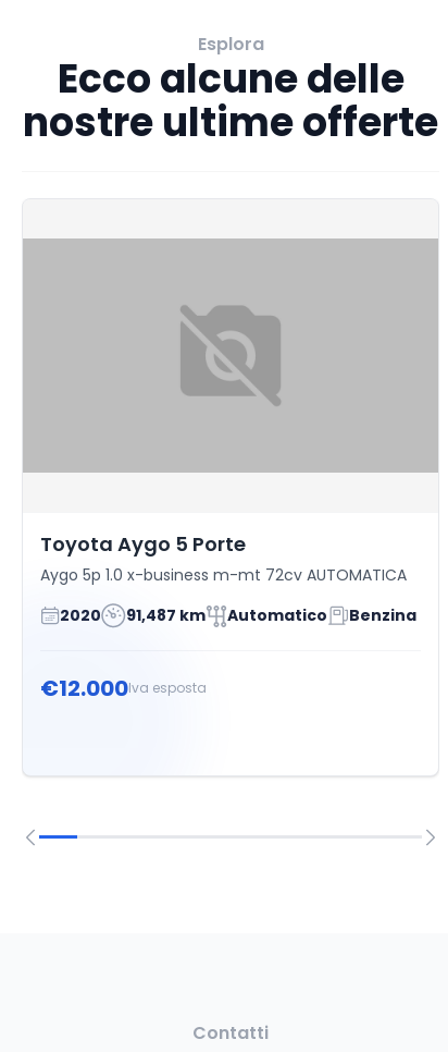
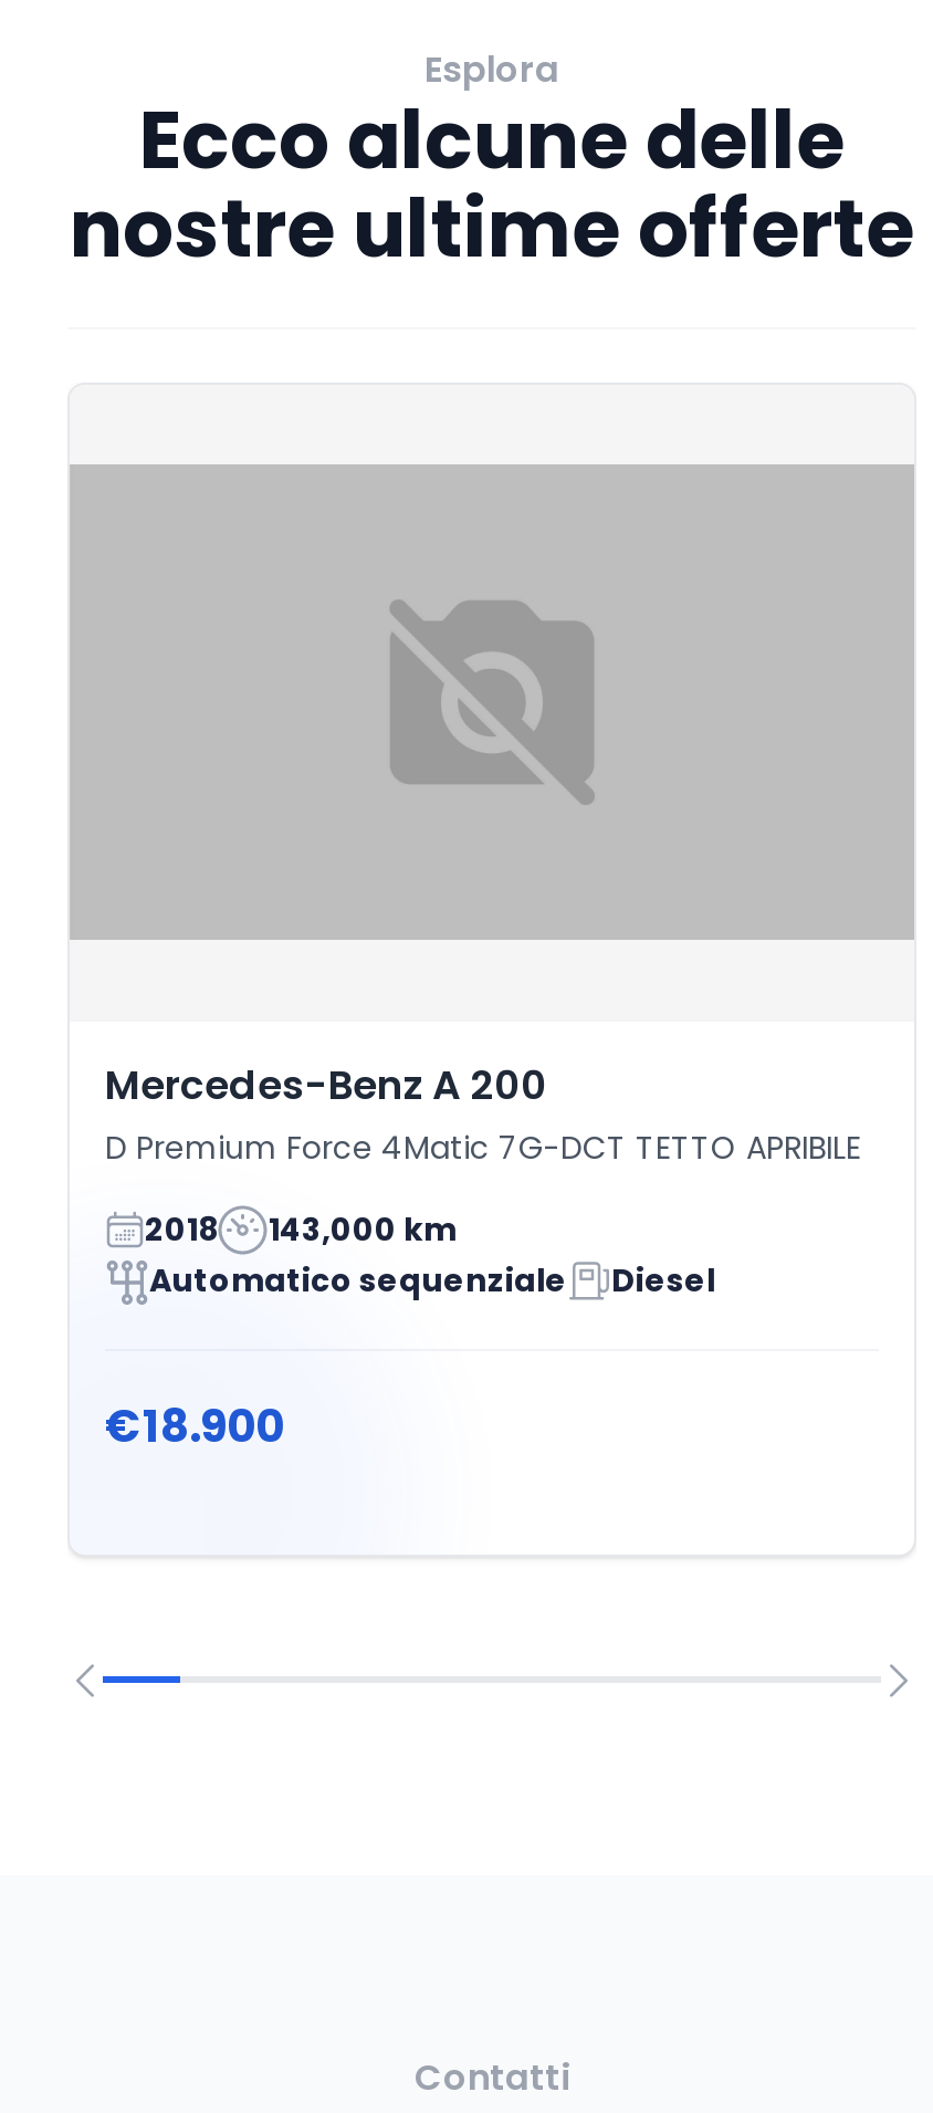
[40,530,407,585] Toyota Aygo 5 Porte | Aygo 5p 1.0 x-business m-mt 72cv AUTOMATICA -> [105,1056,861,1169] Mercedes-Benz A 200 | D Premium Force 4Matic 7G-DCT TETTO APRIBILE
[60,604,416,626] 2020 | 91,487 km | Automatico | Benzina -> [145,1207,715,1301] 2018 | 143,000 km | Automatico sequenziale | Diesel
[40,672,207,703] €12.000Iva esposta -> [105,1394,284,1456] €18.900

